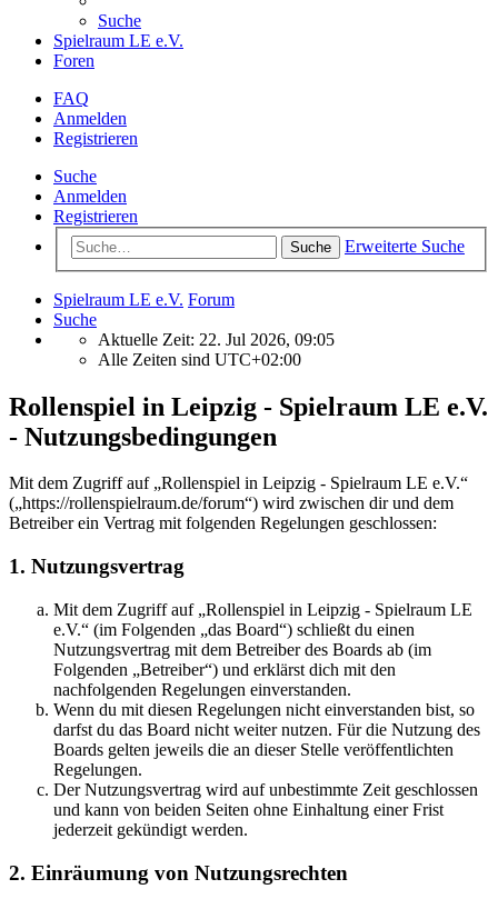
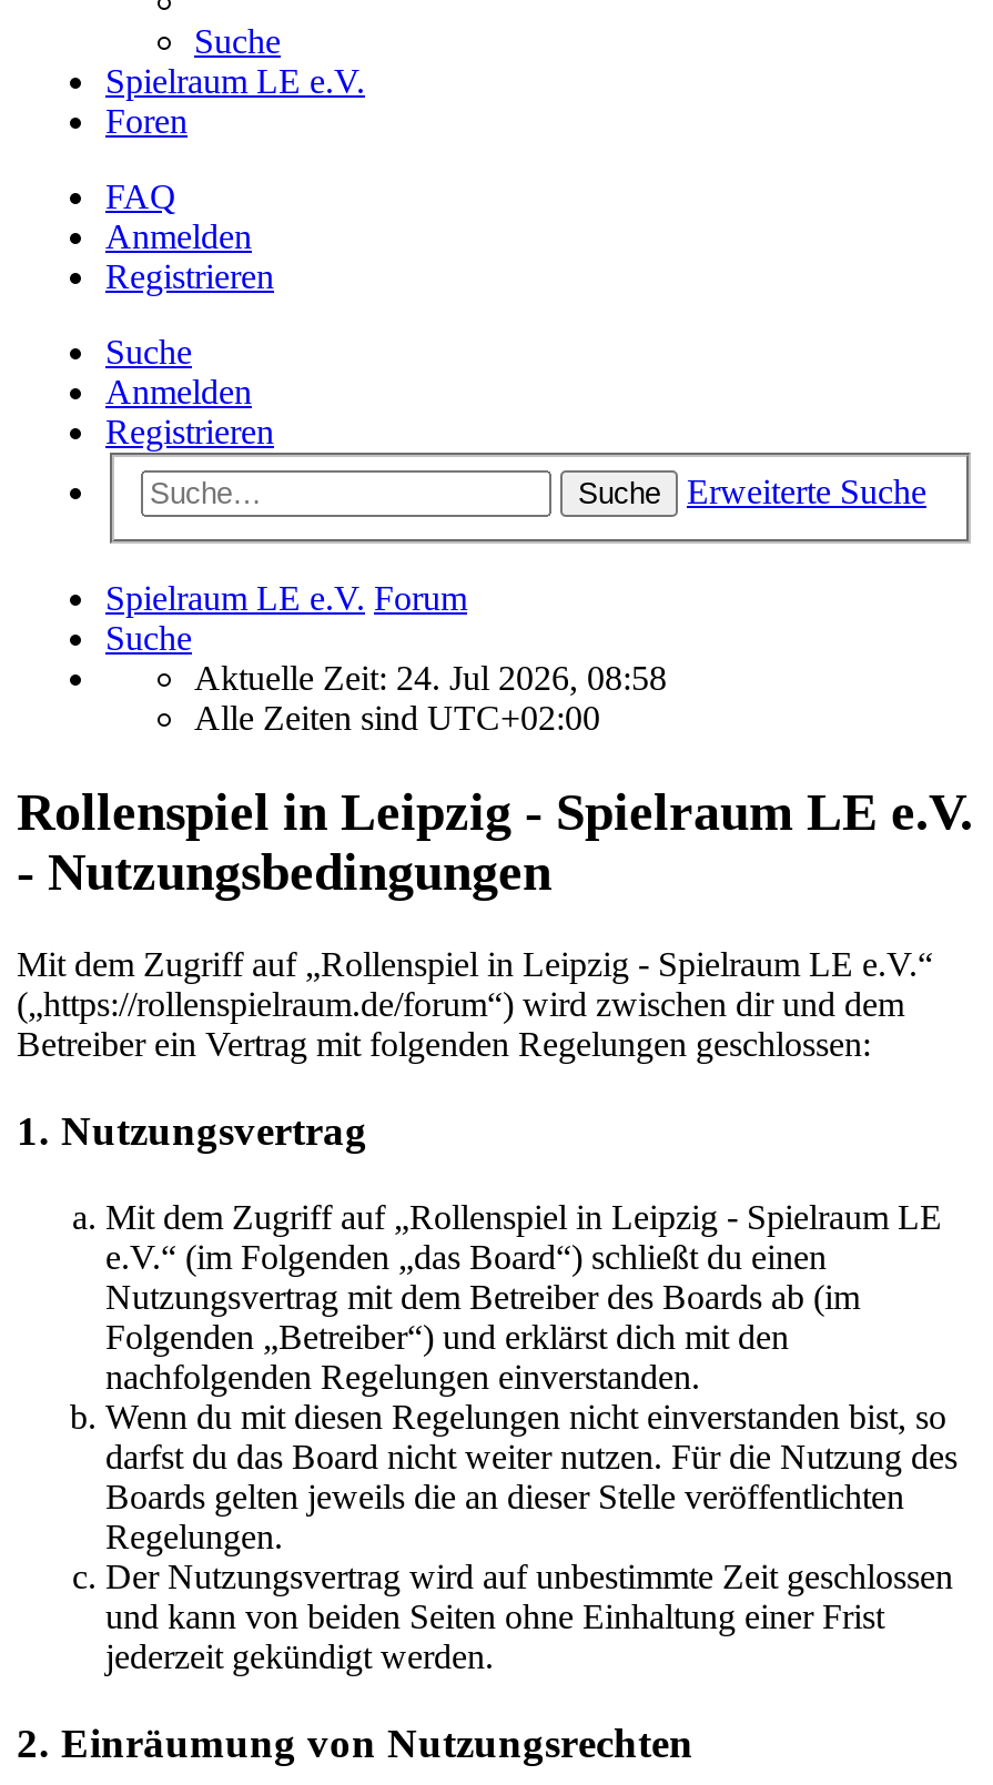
[98,330,335,348] Aktuelle Zeit: 22. Jul 2026, 09:05 -> [194,658,667,696] Aktuelle Zeit: 24. Jul 2026, 08:58

